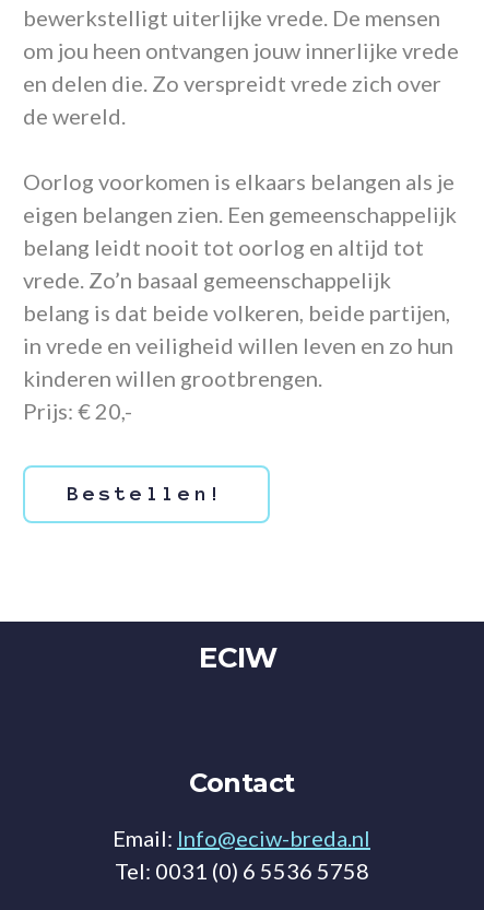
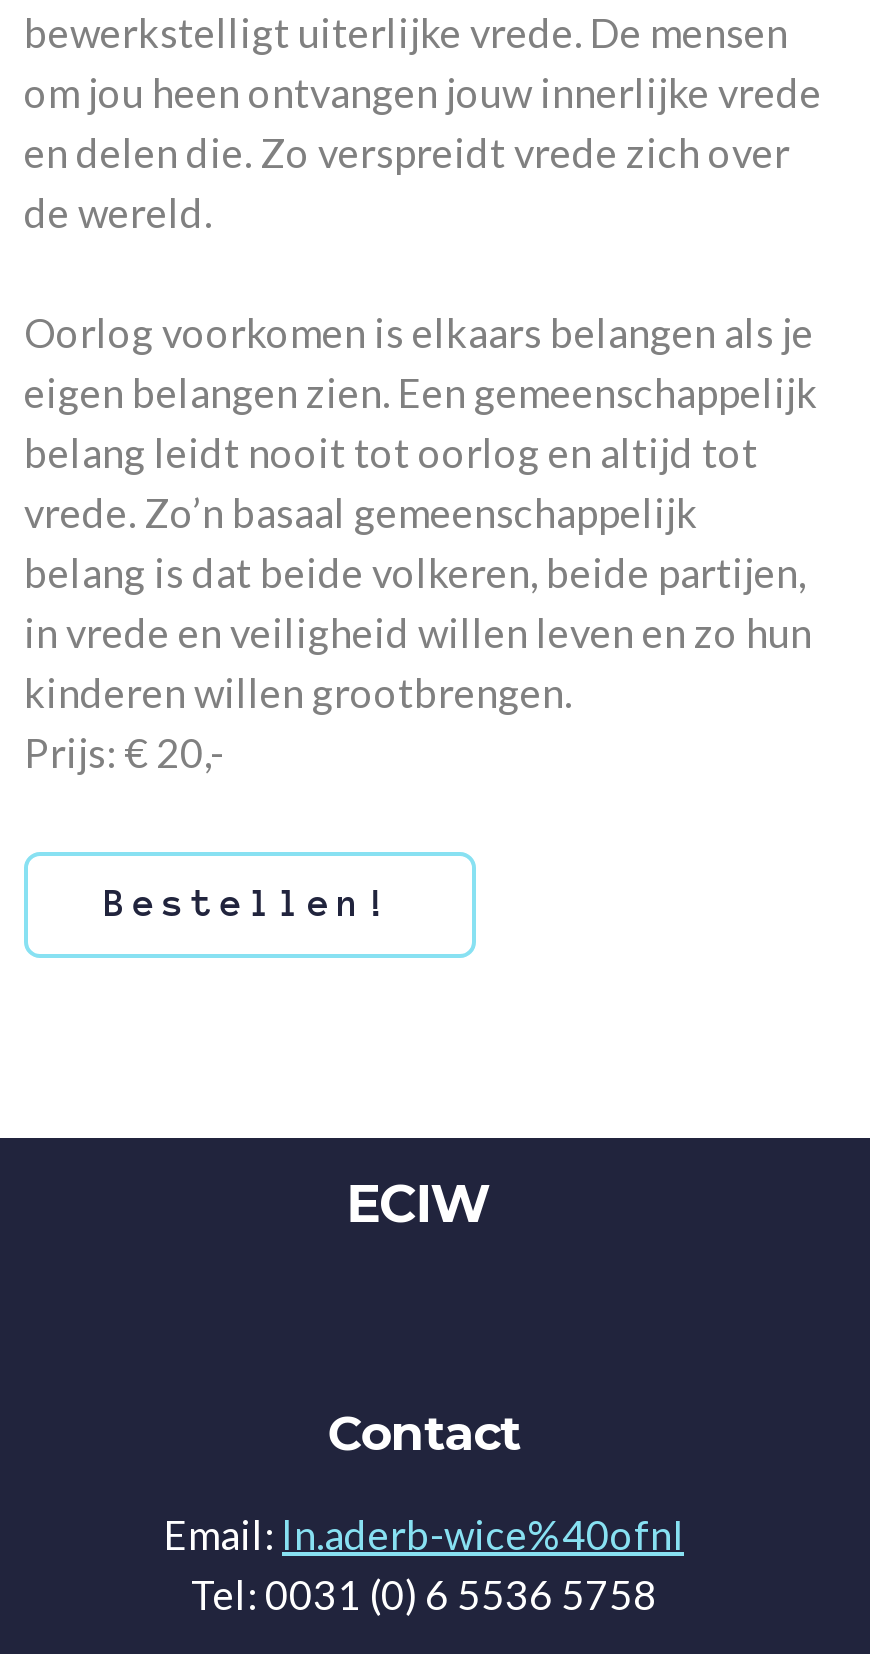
[113,824,370,851] Email: Info@eciw-breda.nl -> [164,1509,684,1557] Email: ln.aderb-wice%40ofnI

